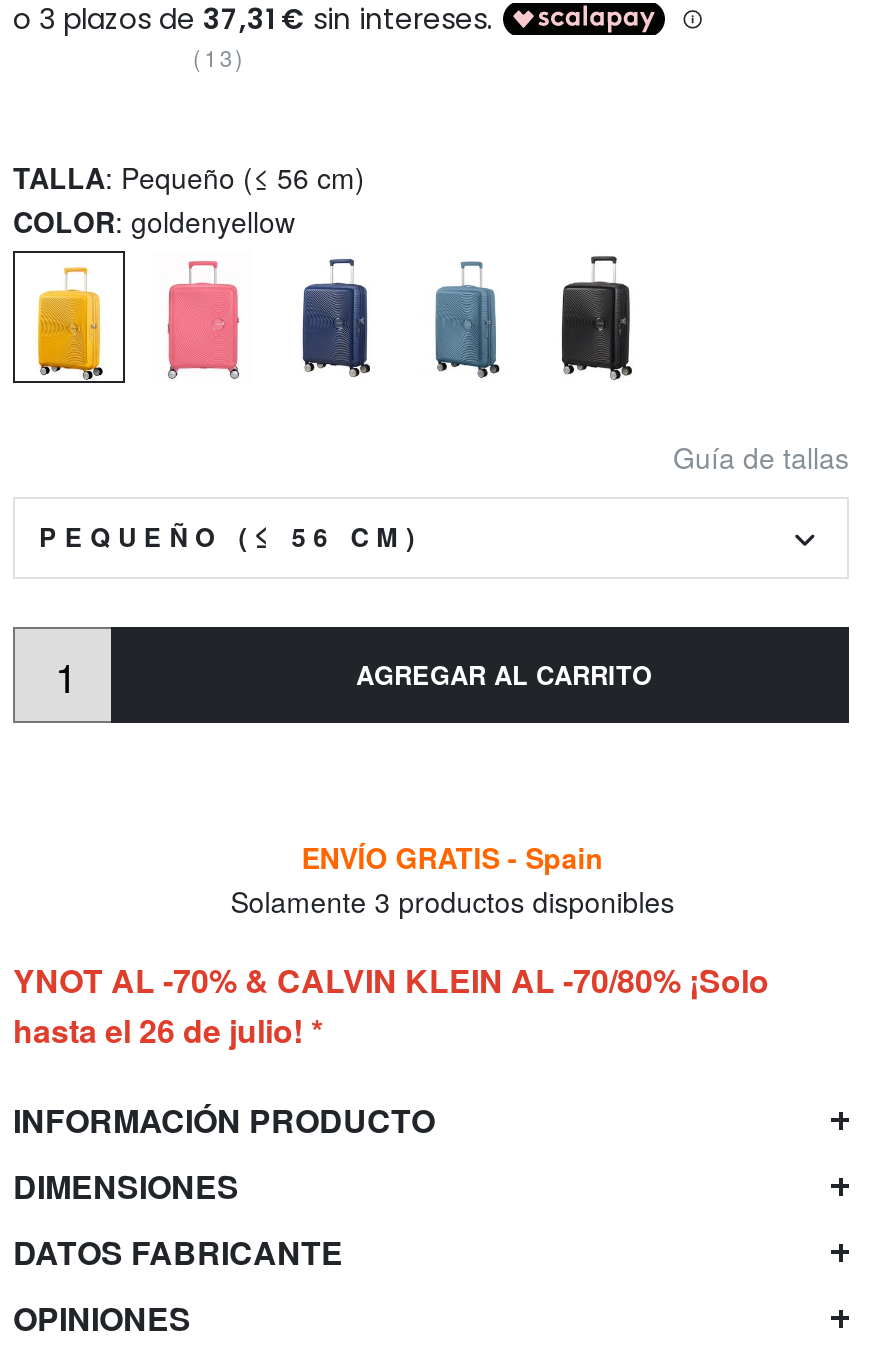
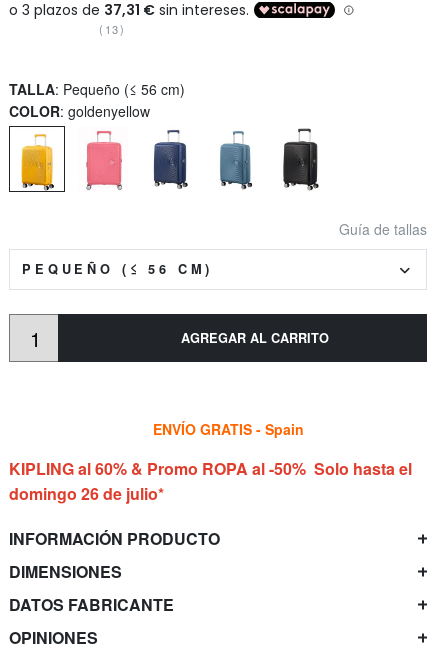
[13,881,769,1053] Solamente 3 productos disponibles | YNOT AL -70% & CALVIN KLEIN AL -70/80% ¡Solo | hasta el 26 de julio! * -> [9,457,412,505] KIPLING al 60% & Promo ROPA al -50% Solo hasta el | domingo 26 de julio*

